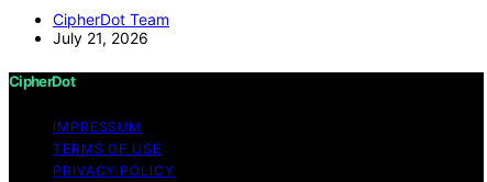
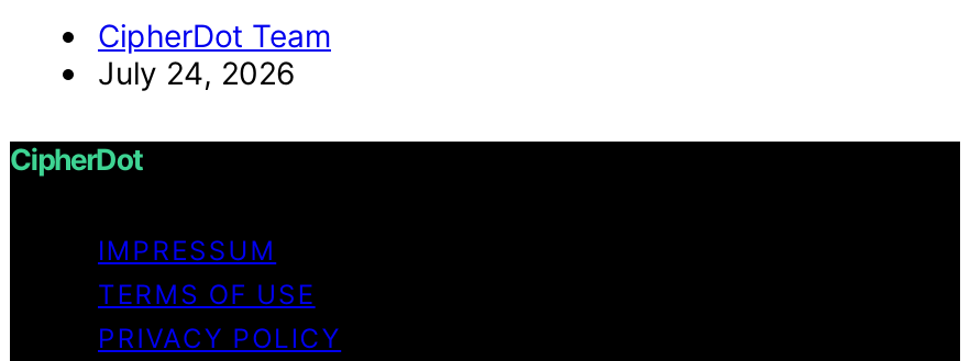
[53,29,148,48] July 21, 2026 -> [98,55,296,92] July 24, 2026

